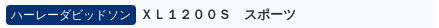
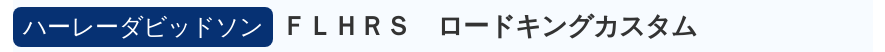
[140,7,296,22] ＸＬ１２００Ｓ スポーツ -> [281,10,697,40] ＦＬＨＲＳ ロードキングカスタム

